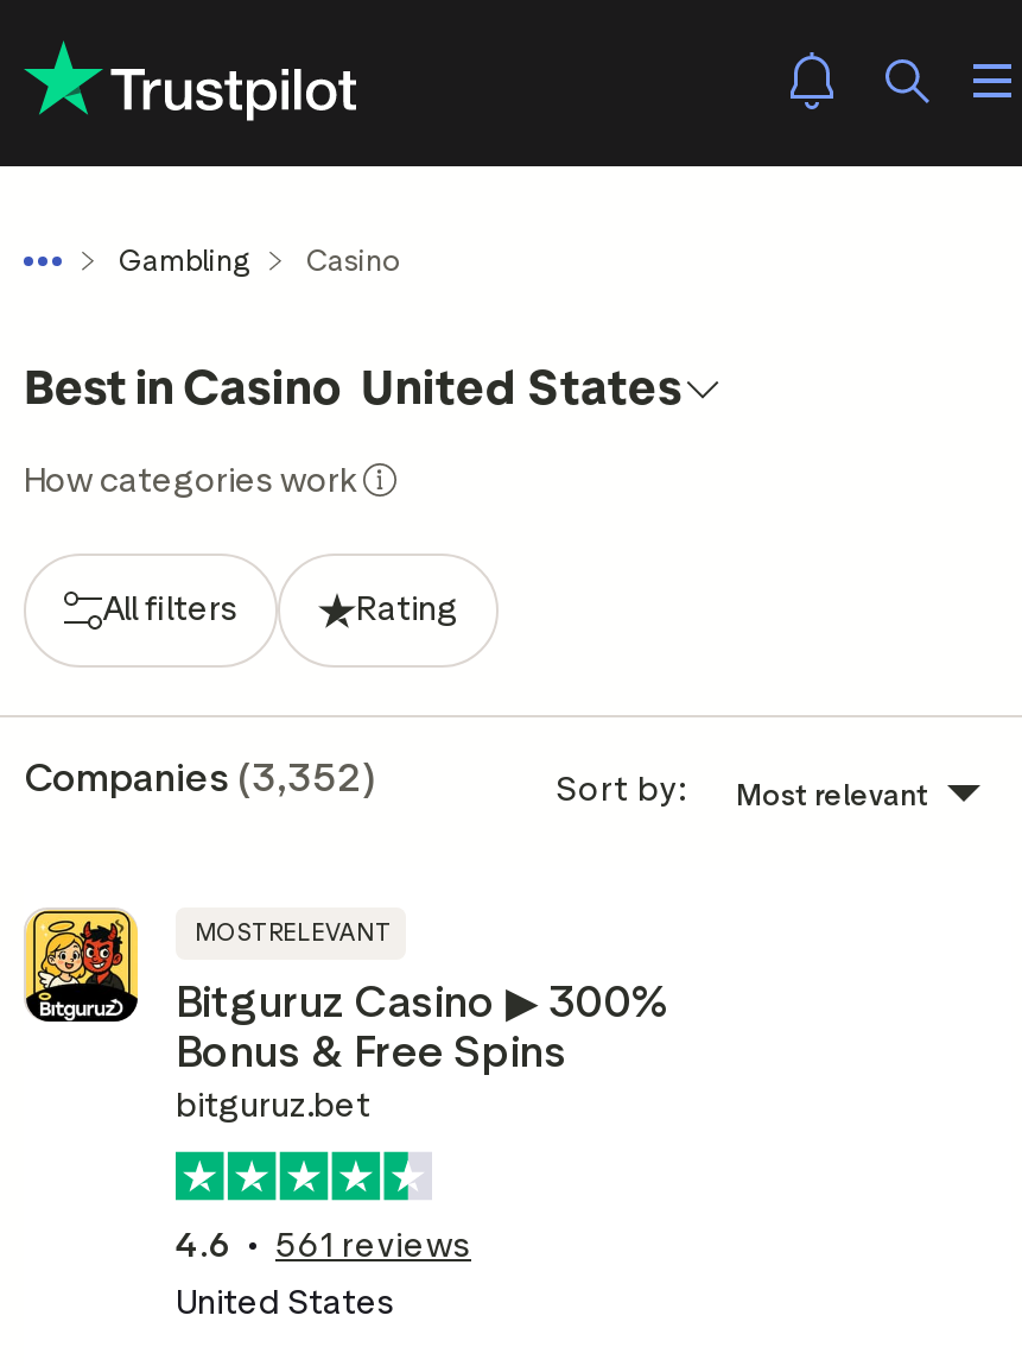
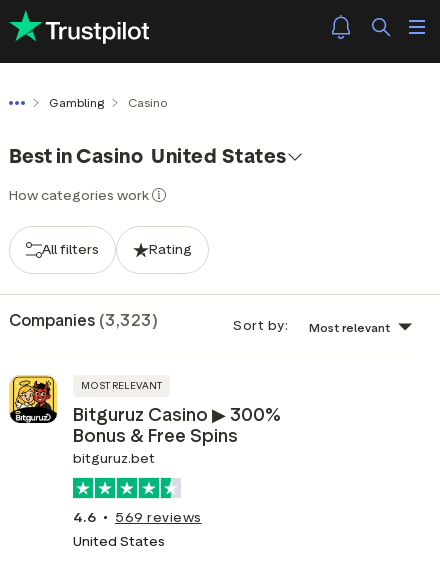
[24,755,376,801] Companies (3,352) -> [9,311,157,330] Companies (3,323)
[176,1226,471,1266] 4.6 561 reviews -> [73,509,201,526] 4.6 569 reviews

